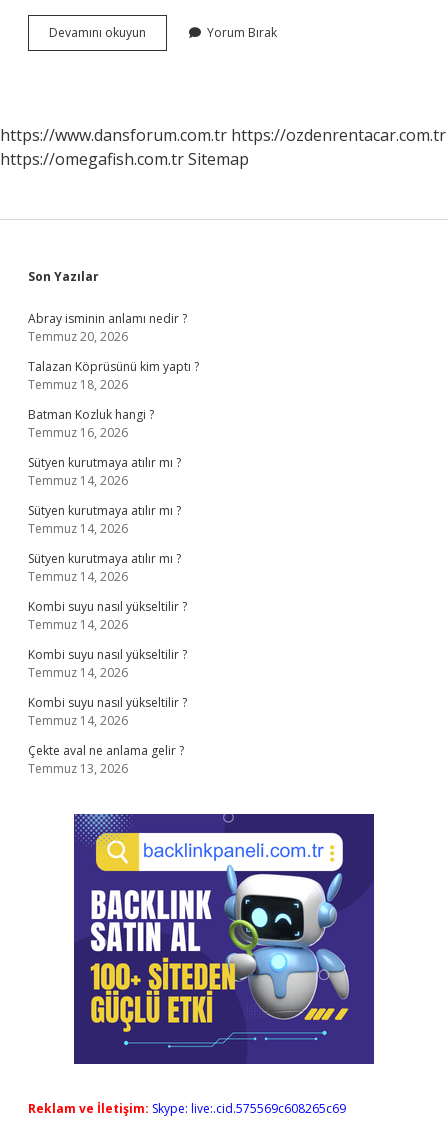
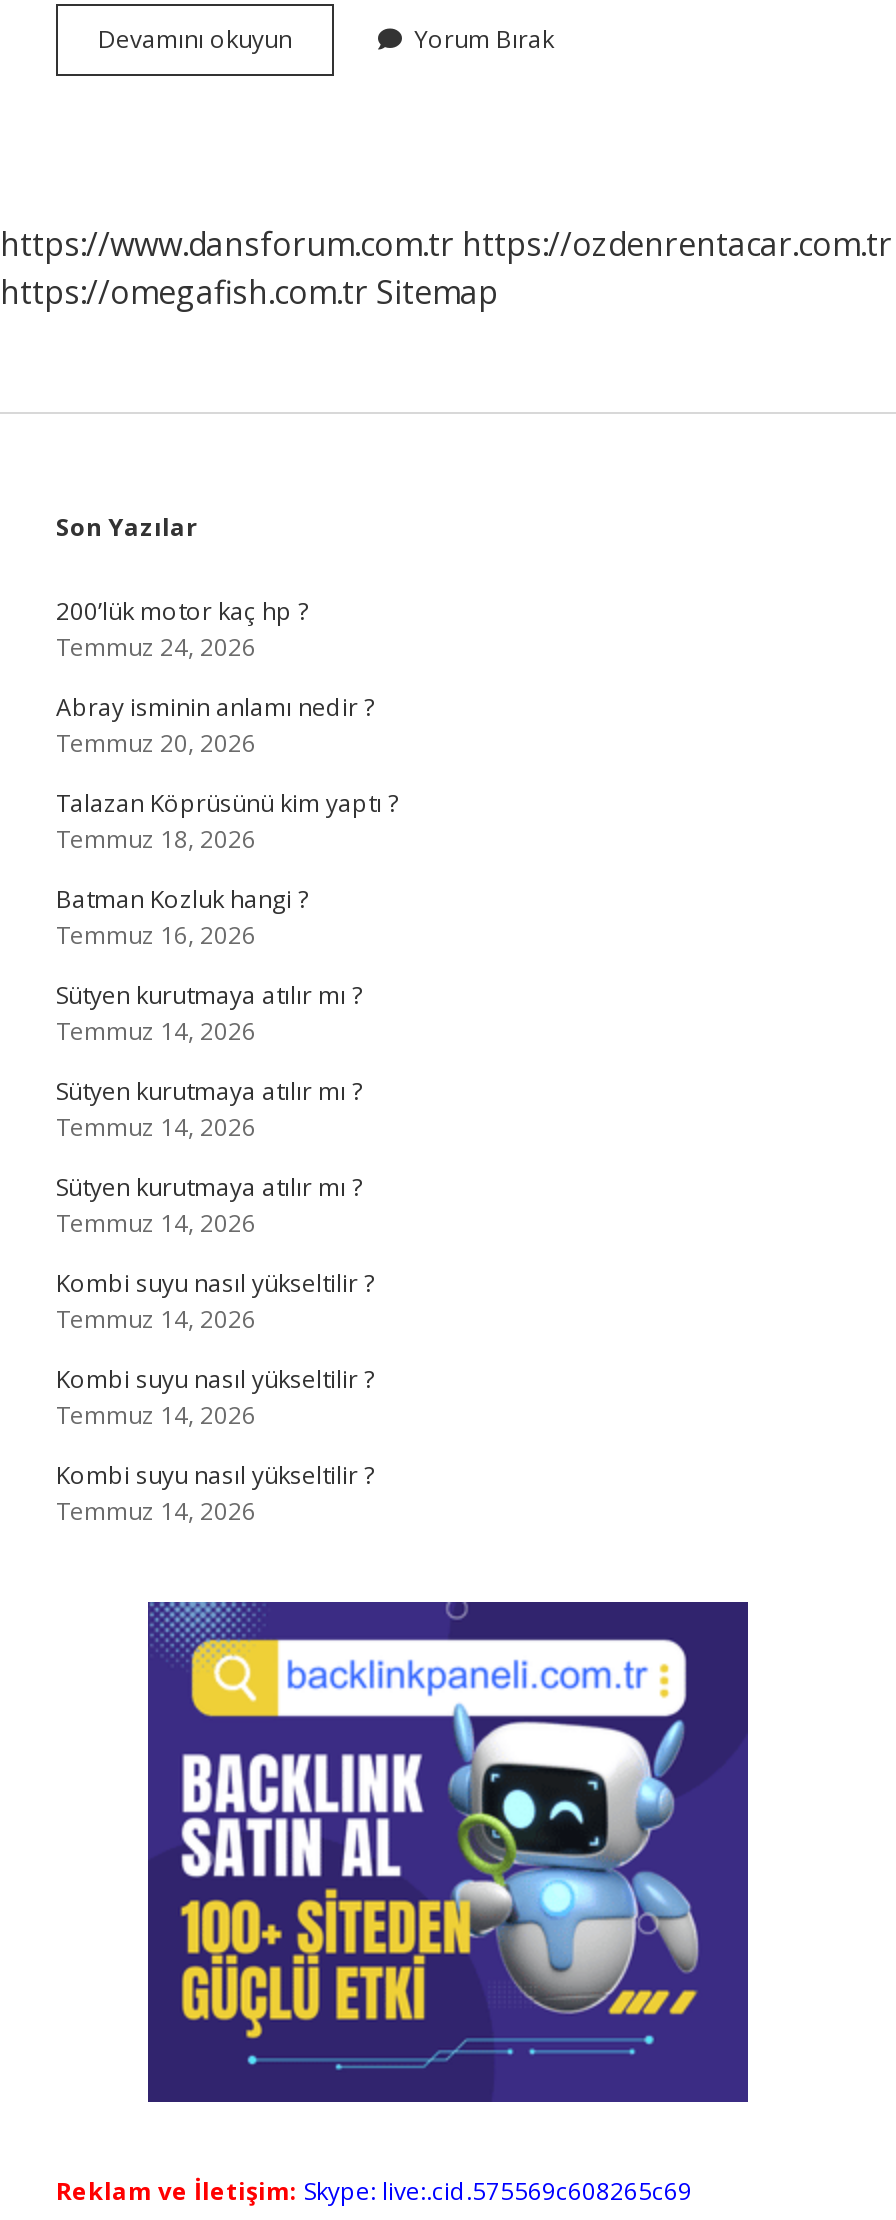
none -> [56,594,308,664] 200’lük motor kaç hp ? | Temmuz 24, 2026
moved [28,310,199,729] -> [56,690,398,1528]: Abray isminin anlamı nedir ? | Temmuz 20, 2026 | Talazan Köprüsünü kim yaptı ? | ... | Kombi suyu nasıl yükseltilir ? | Temmuz 14, 2026
[28,742,184,777] Çekte aval ne anlama gelir ? | Temmuz 13, 2026 -> none

